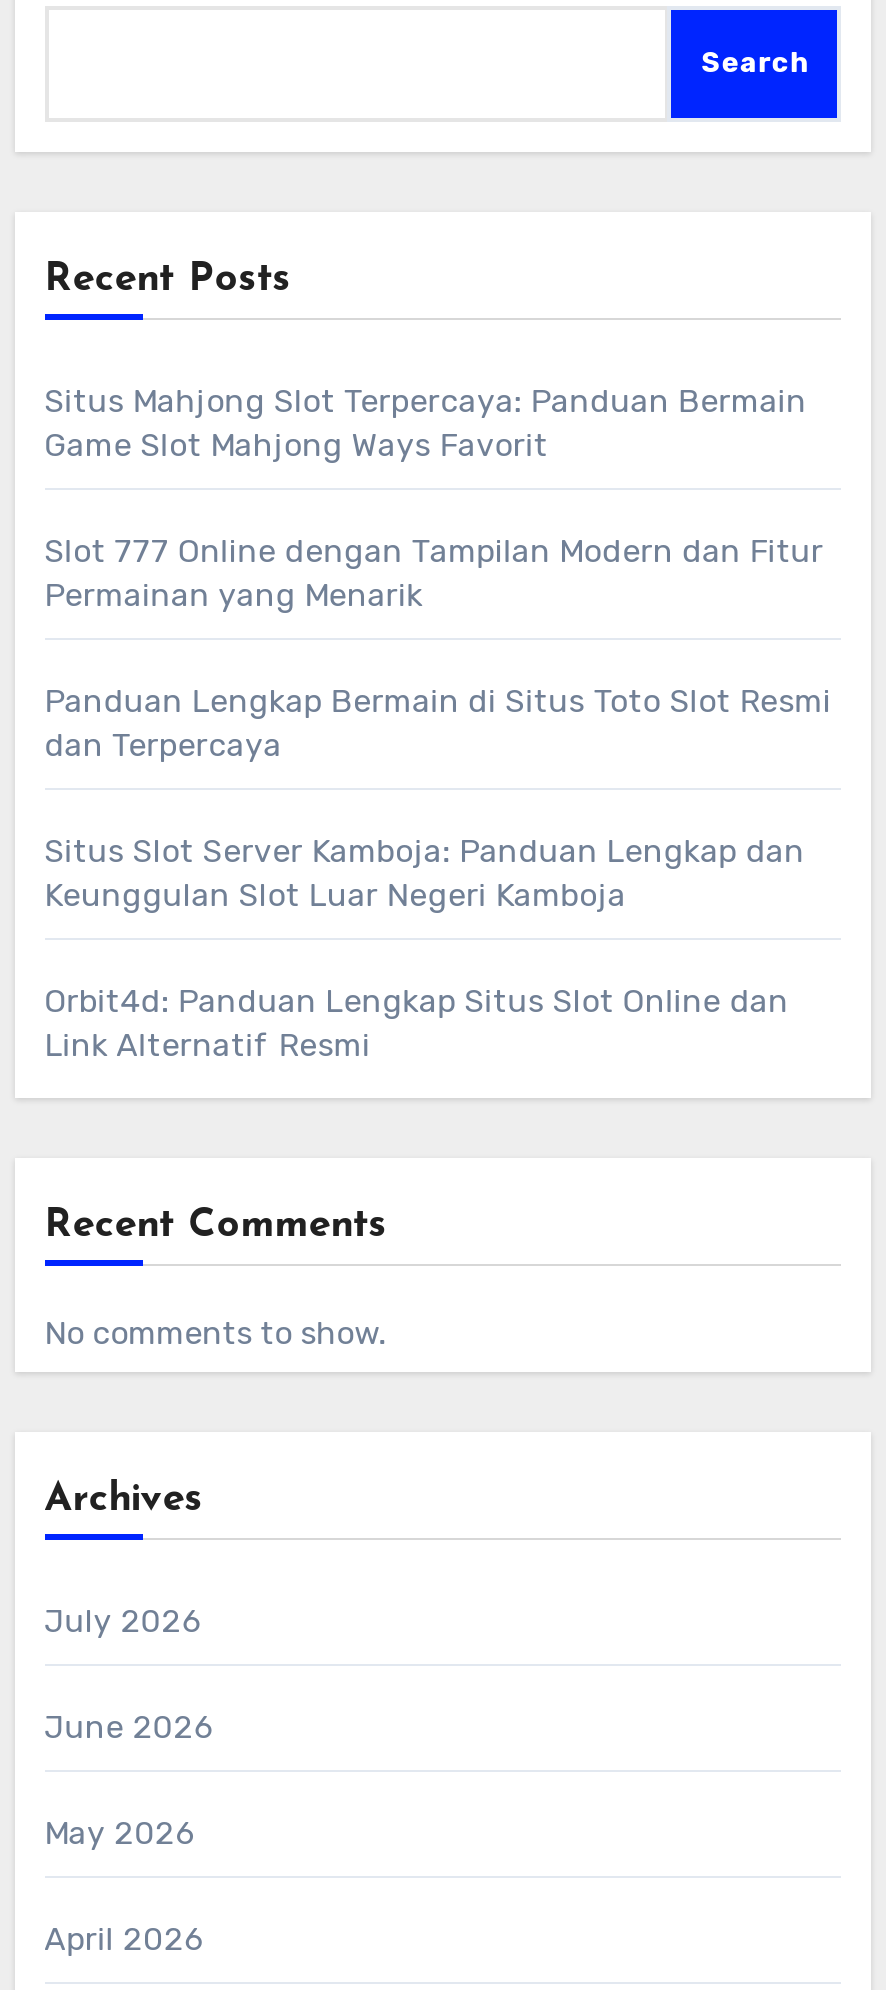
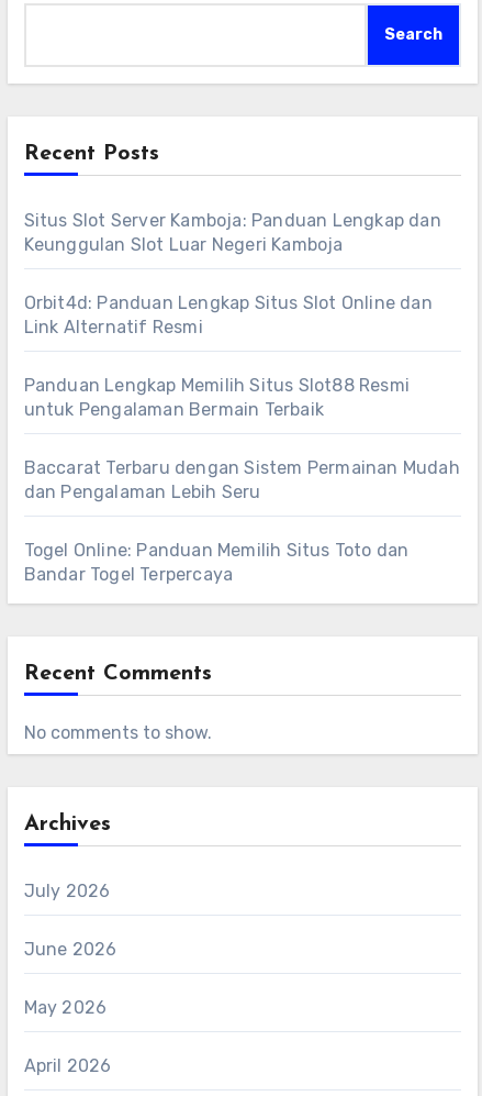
[44,383,831,765] Situs Mahjong Slot Terpercaya: Panduan Bermain | Game Slot Mahjong Ways Favorit | Slot 777 Online dengan Tampilan Modern dan Fitur | Permainan yang Menarik | Panduan Lengkap Bermain di Situs Toto Slot Resmi | dan Terpercaya -> none
moved [44,833,805,1065] -> [24,210,441,338]: Situs Slot Server Kamboja: Panduan Lengkap dan | Keunggulan Slot Luar Negeri Kamboja | Orbit4d: Panduan Lengkap Situs Slot Online dan | Link Alternatif Resmi
none -> [24,375,460,585] Panduan Lengkap Memilih Situs Slot88 Resmi | untuk Pengalaman Bermain Terbaik | Baccarat Terbaru dengan Sistem Permainan Mudah | dan Pengalaman Lebih Seru | Togel Online: Panduan Memilih Situs Toto dan | Bandar Togel Terpercaya

